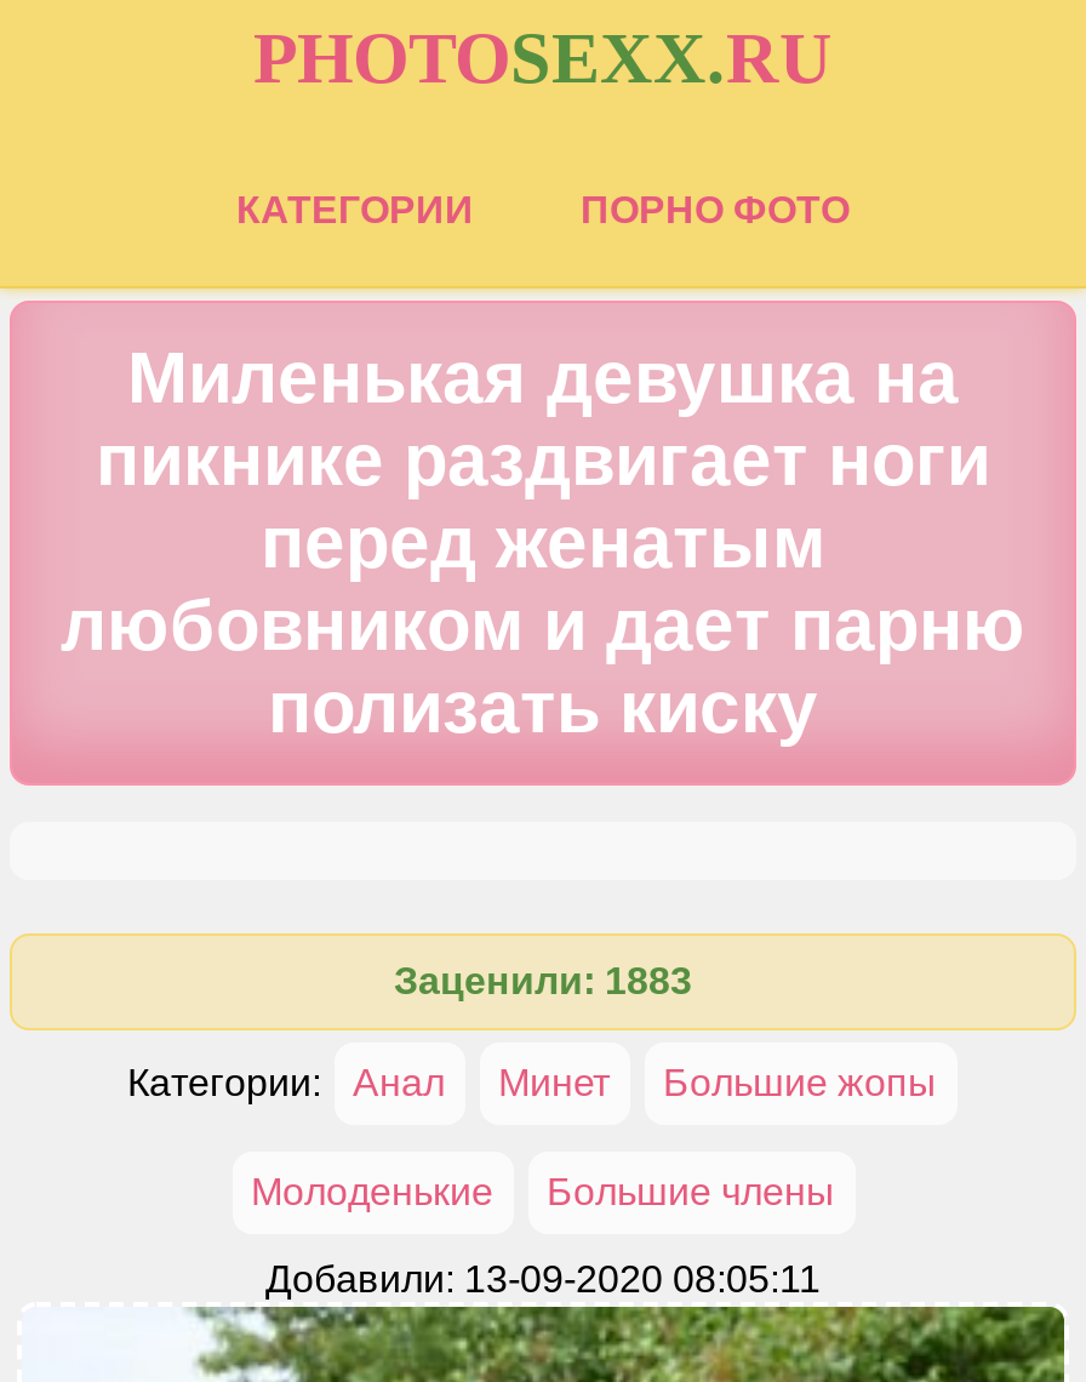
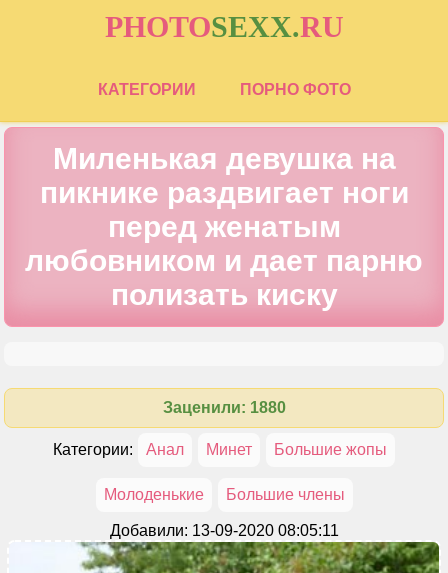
[394,960,692,1001] Заценили: 1883 -> [162,399,285,416] Заценили: 1880

